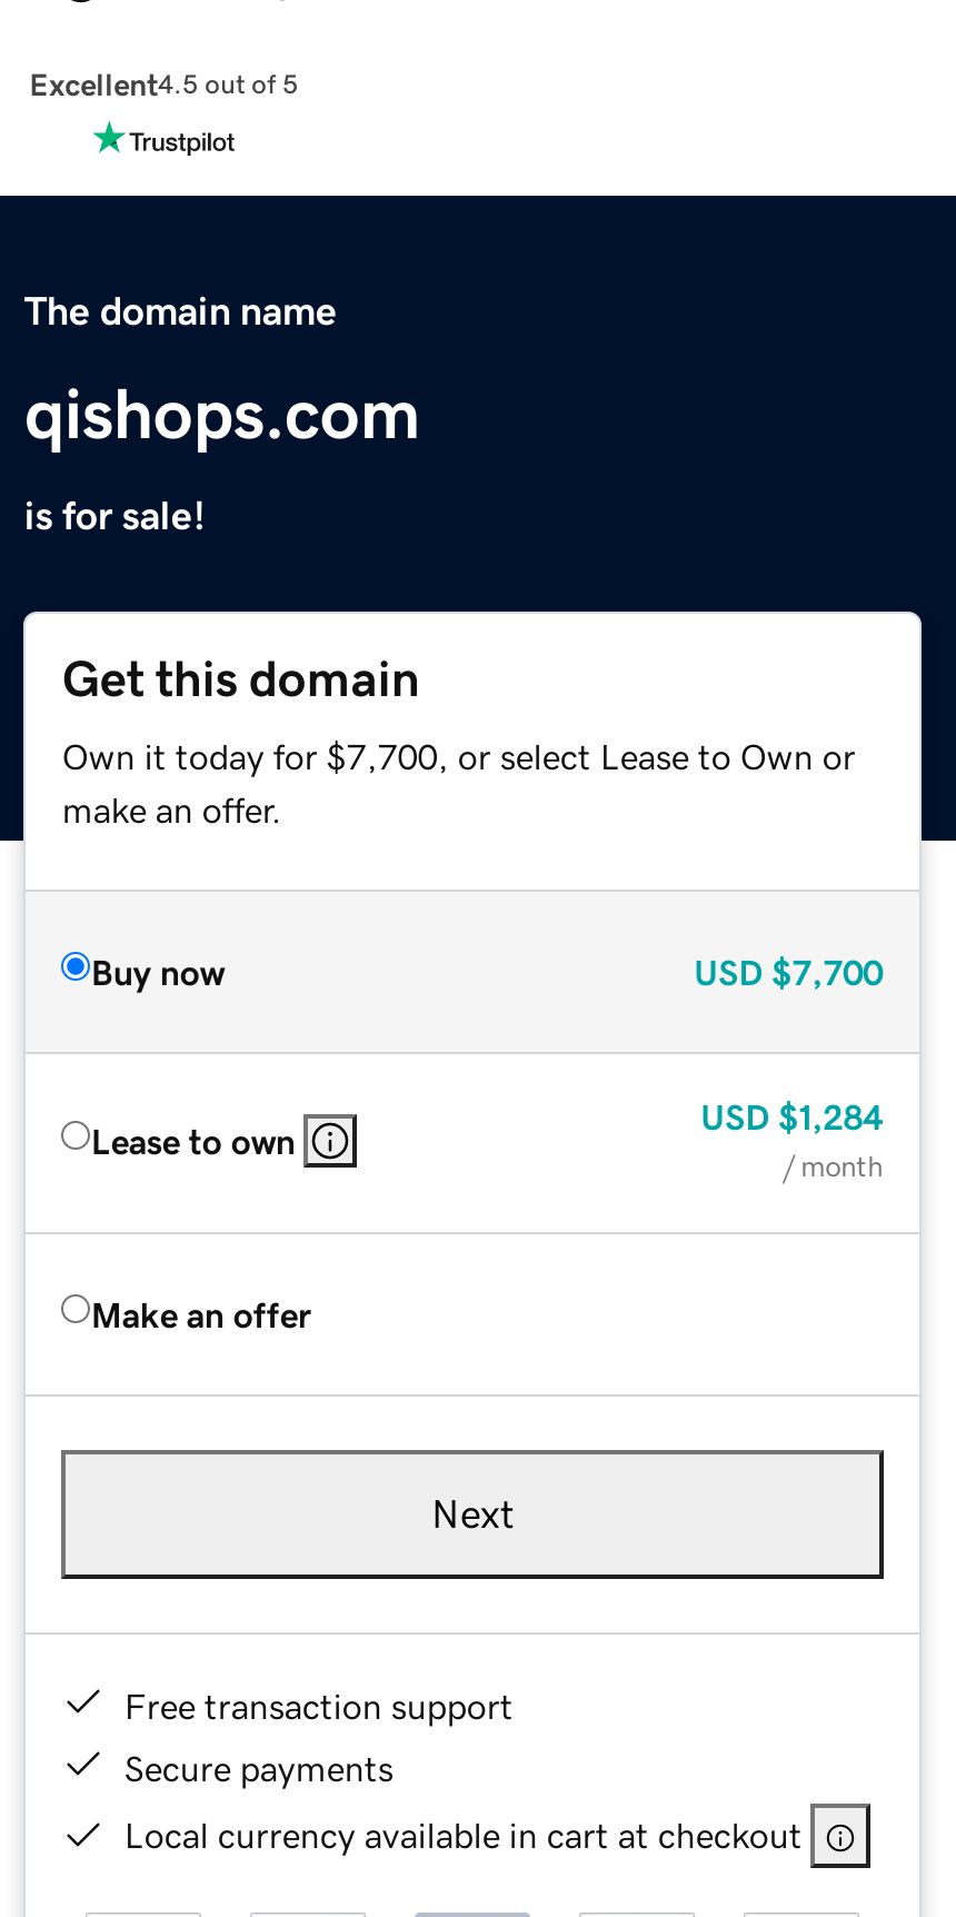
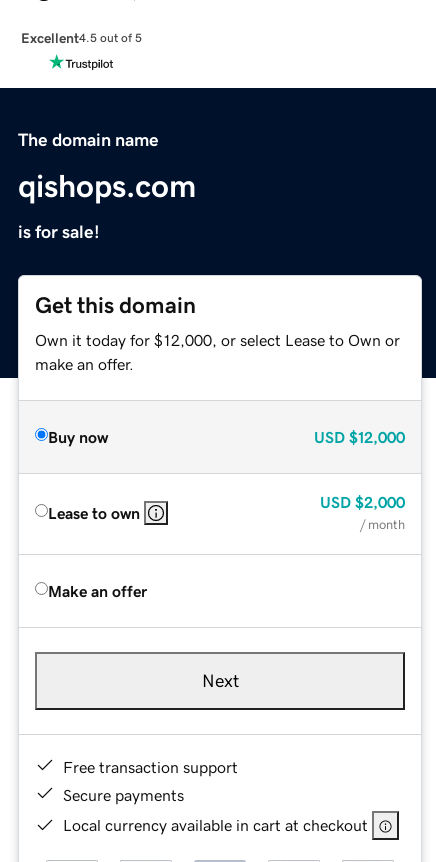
[62,737,856,773] Own it today for $7,700, or select Lease to Own or -> [35,332,400,348] Own it today for $12,000, or select Lease to Own or
[694,953,883,989] USD $7,700 -> [314,429,405,445] USD $12,000
[701,1098,883,1133] USD $1,284 -> [320,494,405,510] USD $2,000

